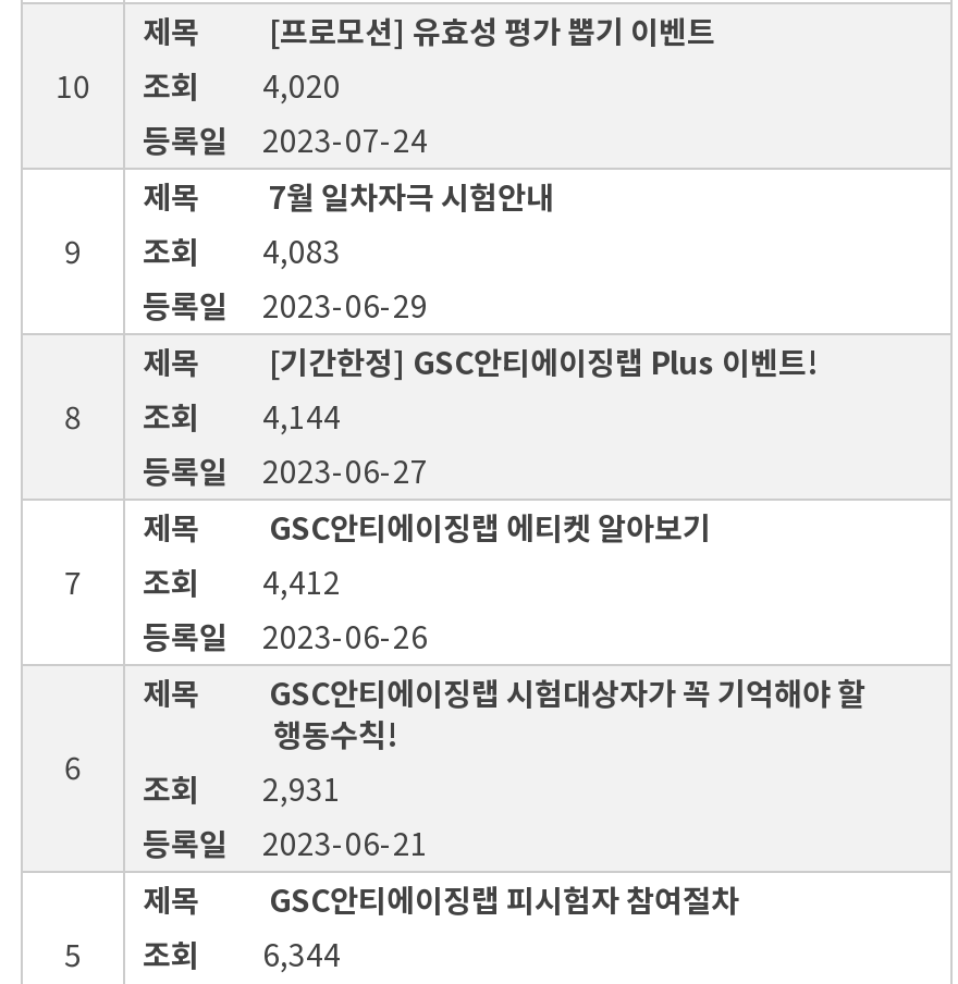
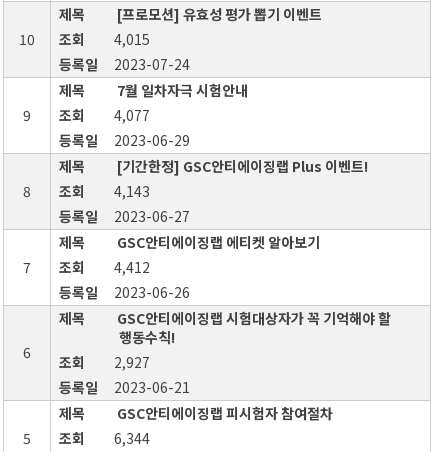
[262,64,341,108] 4,020 -> [114,29,150,49] 4,015
[262,229,341,273] 4,083 -> [114,105,150,125] 4,077
[262,395,341,438] 4,144 -> [114,181,150,201] 4,143
[262,767,341,811] 2,931 -> [114,352,150,372] 2,927

